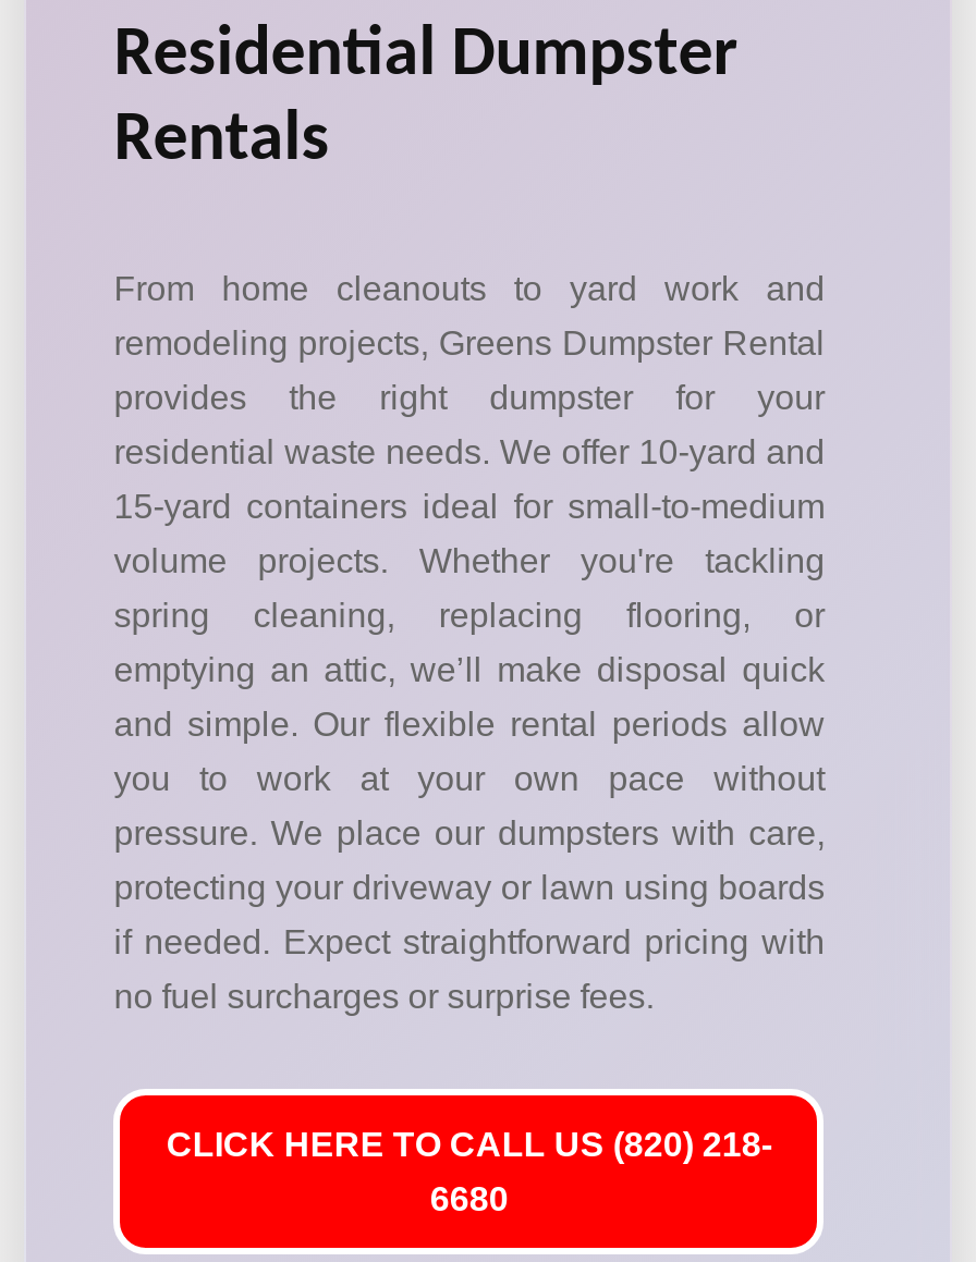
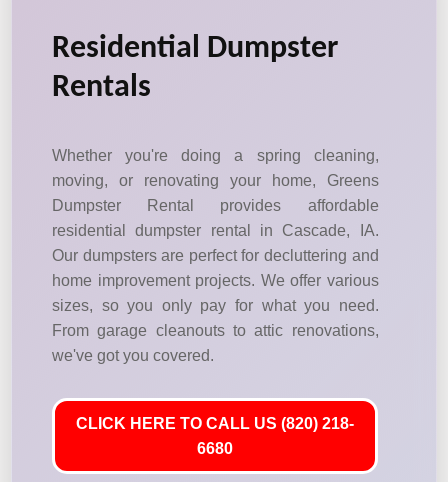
[114,270,825,1015] From home cleanouts to yard work and | remodeling projects, Greens Dumpster Rental | provides the right dumpster for your | residential waste needs. We offer 10-yard and | 15-yard containers ideal for small-to-medium | volume projects. Whether you're tackling | spring cleaning, replacing flooring, or | emptying an attic, we’ll make disposal quick | and simple. Our flexible rental periods allow | you to work at your own pace without | pressure. We place our dumpsters with care, | protecting your driveway or lawn using boards | if needed. Expect straightforward pricing with | no fuel surcharges or surprise fees. -> [52,147,379,364] Whether you're doing a spring cleaning, | moving, or renovating your home, Greens | Dumpster Rental provides affordable | residential dumpster rental in Cascade, IA. | Our dumpsters are perfect for decluttering and | home improvement projects. We offer various | sizes, so you only pay for what you need. | From garage cleanouts to attic renovations, | we've got you covered.

